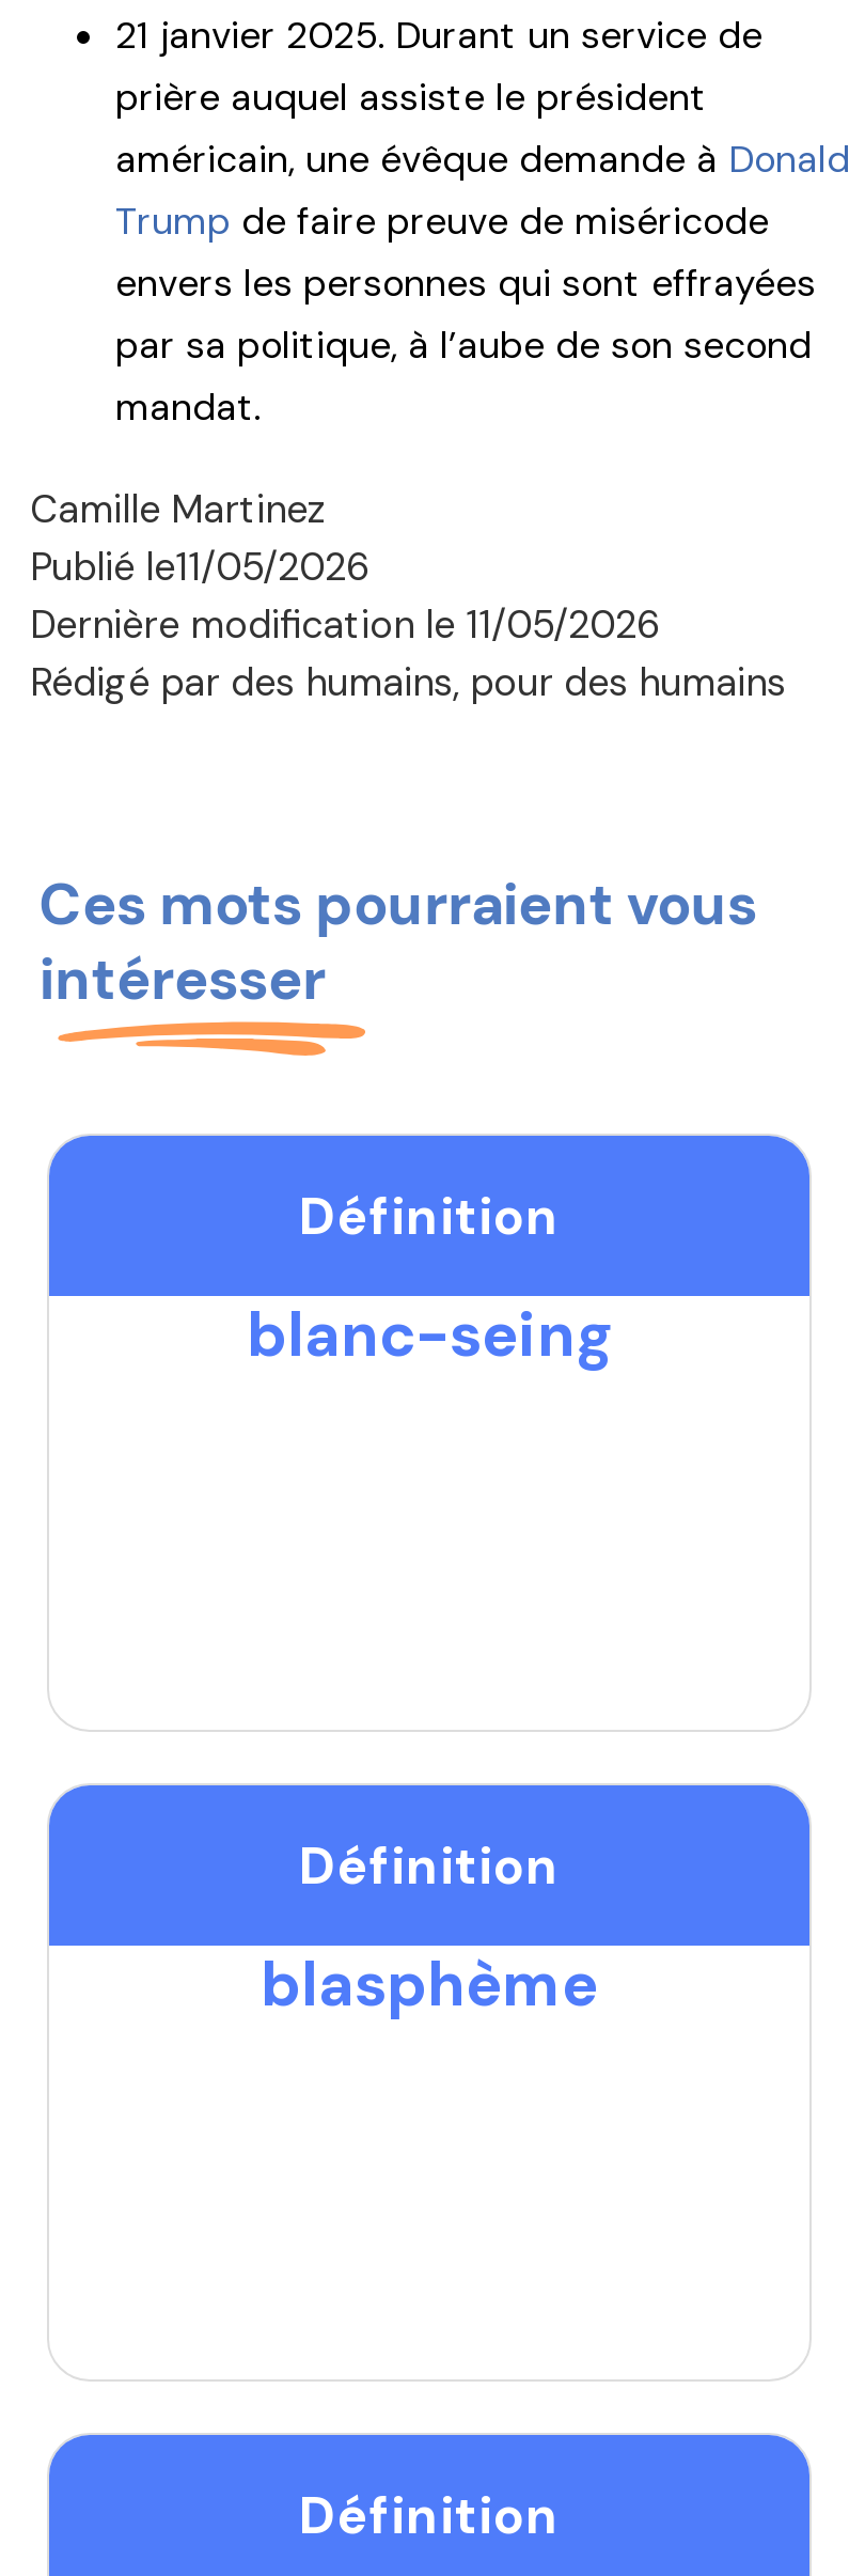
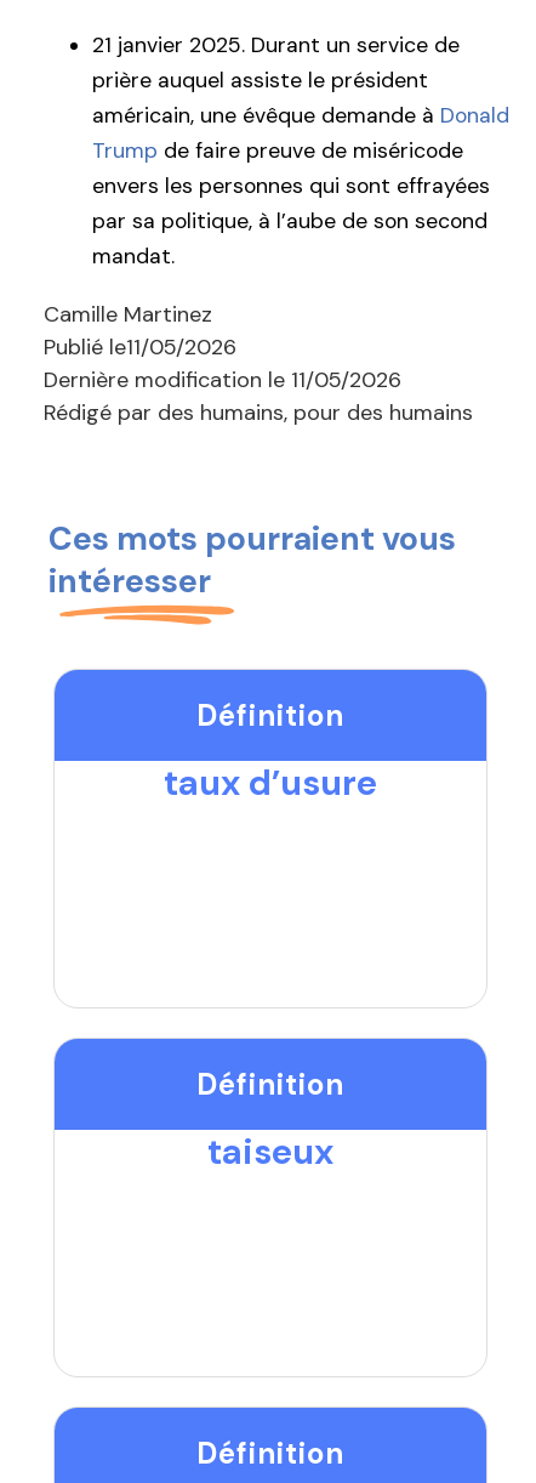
[247,1295,612,1376] blanc-seing -> [164,760,377,806] taux d’usure
[261,1944,598,2025] blasphème -> [207,1129,333,1175] taiseux

